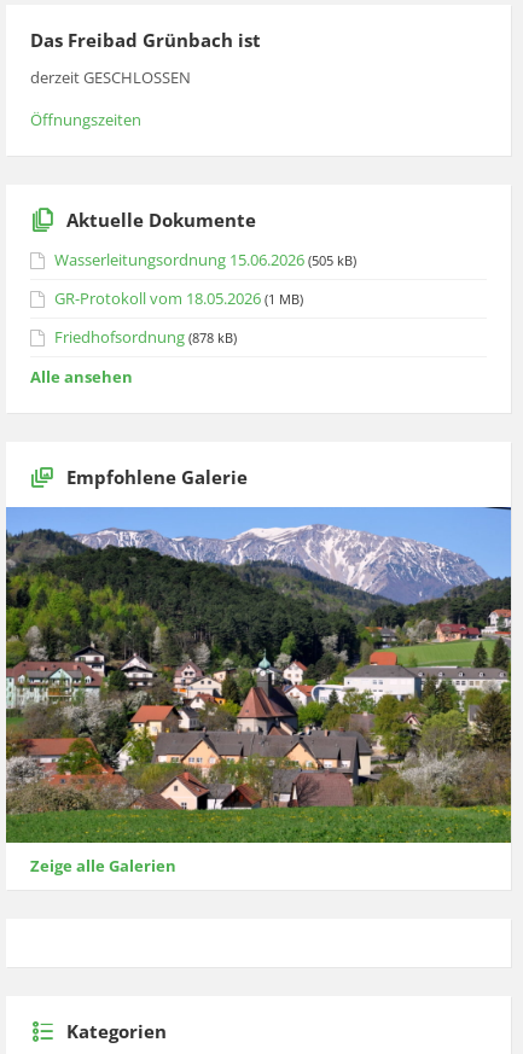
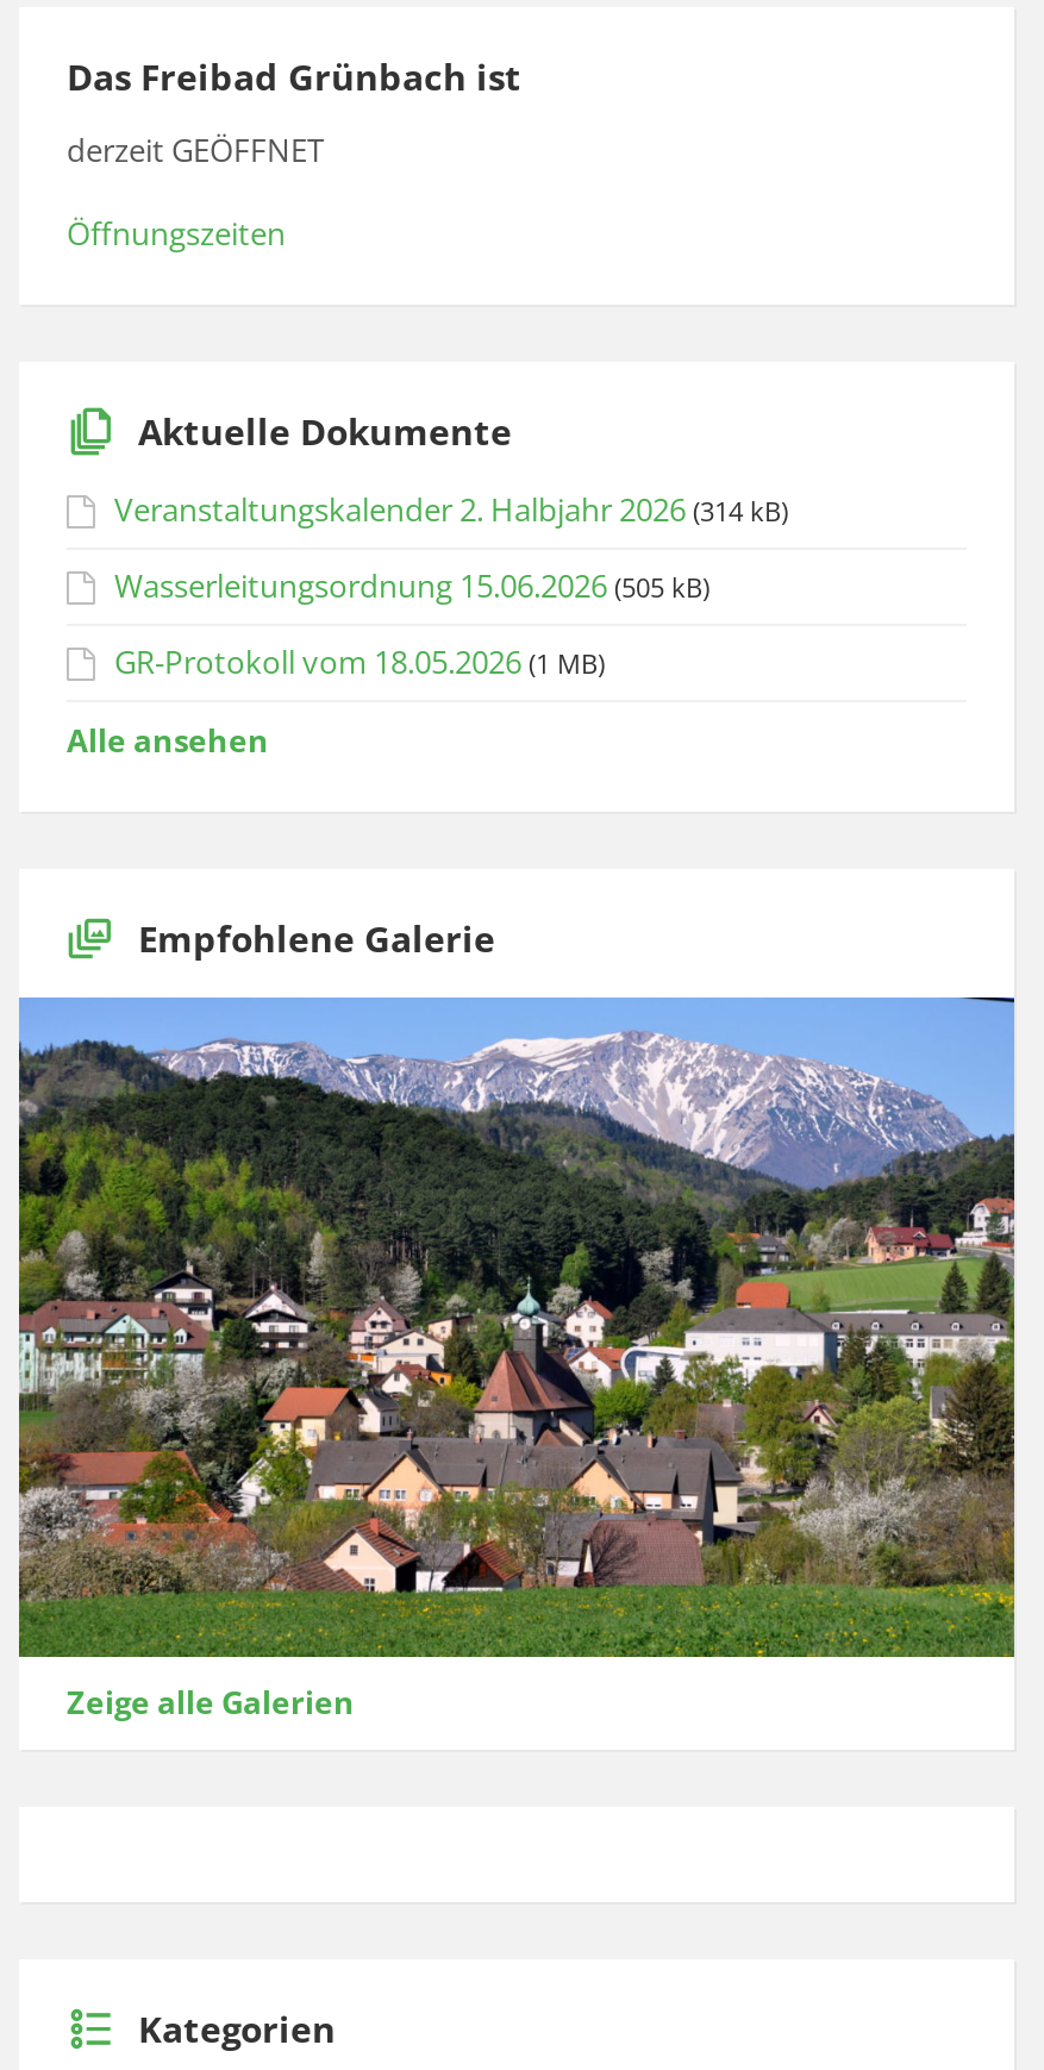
[30,66,191,88] derzeit GESCHLOSSEN -> [67,129,324,171] derzeit GEÖFFNET
none -> [114,488,788,531] Veranstaltungskalender 2. Halbjahr 2026 (314 kB)
moved [54,249,356,309] -> [114,564,709,683]: Wasserleitungsordnung 15.06.2026 (505 kB) | GR-Protokoll vom 18.05.2026 (1 MB)
[54,326,237,348] Friedhofsordnung (878 kB) -> none

